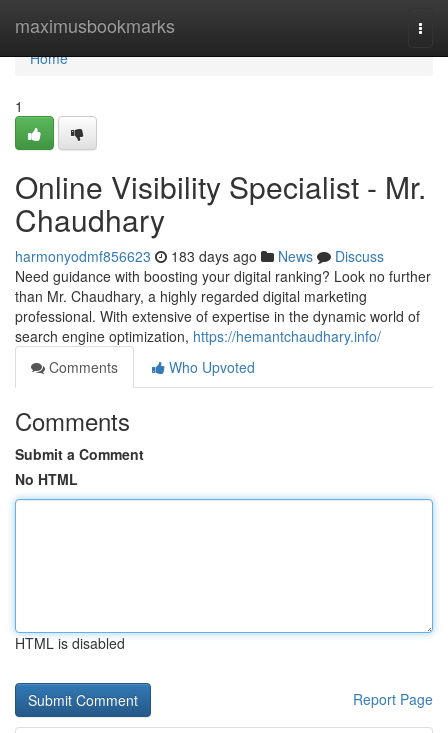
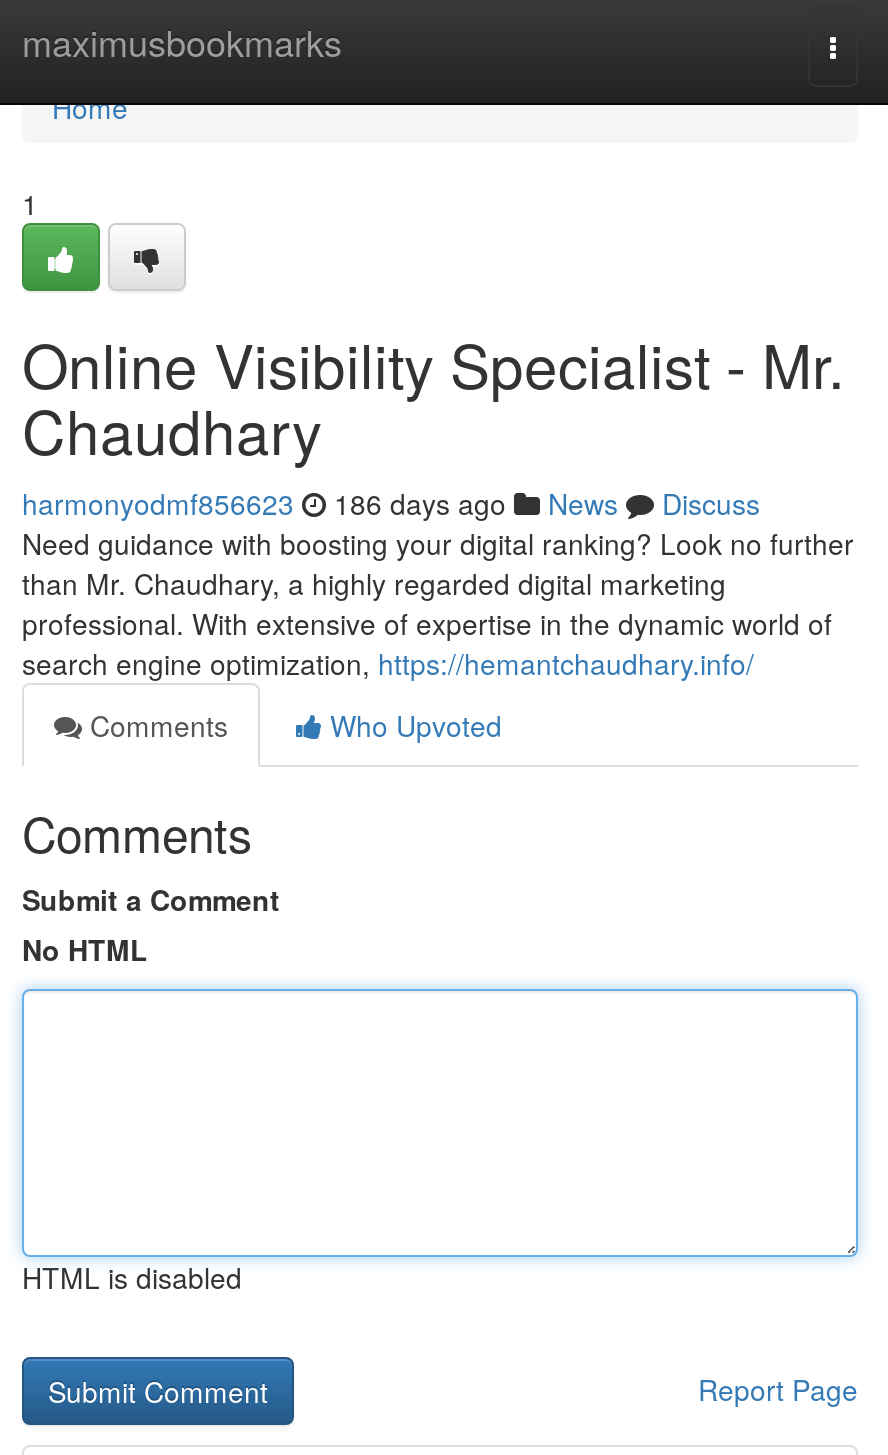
[15,246,384,266] harmonyodmf856623 183 days ago News Discuss -> [22,483,760,523] harmonyodmf856623 186 days ago News Discuss

